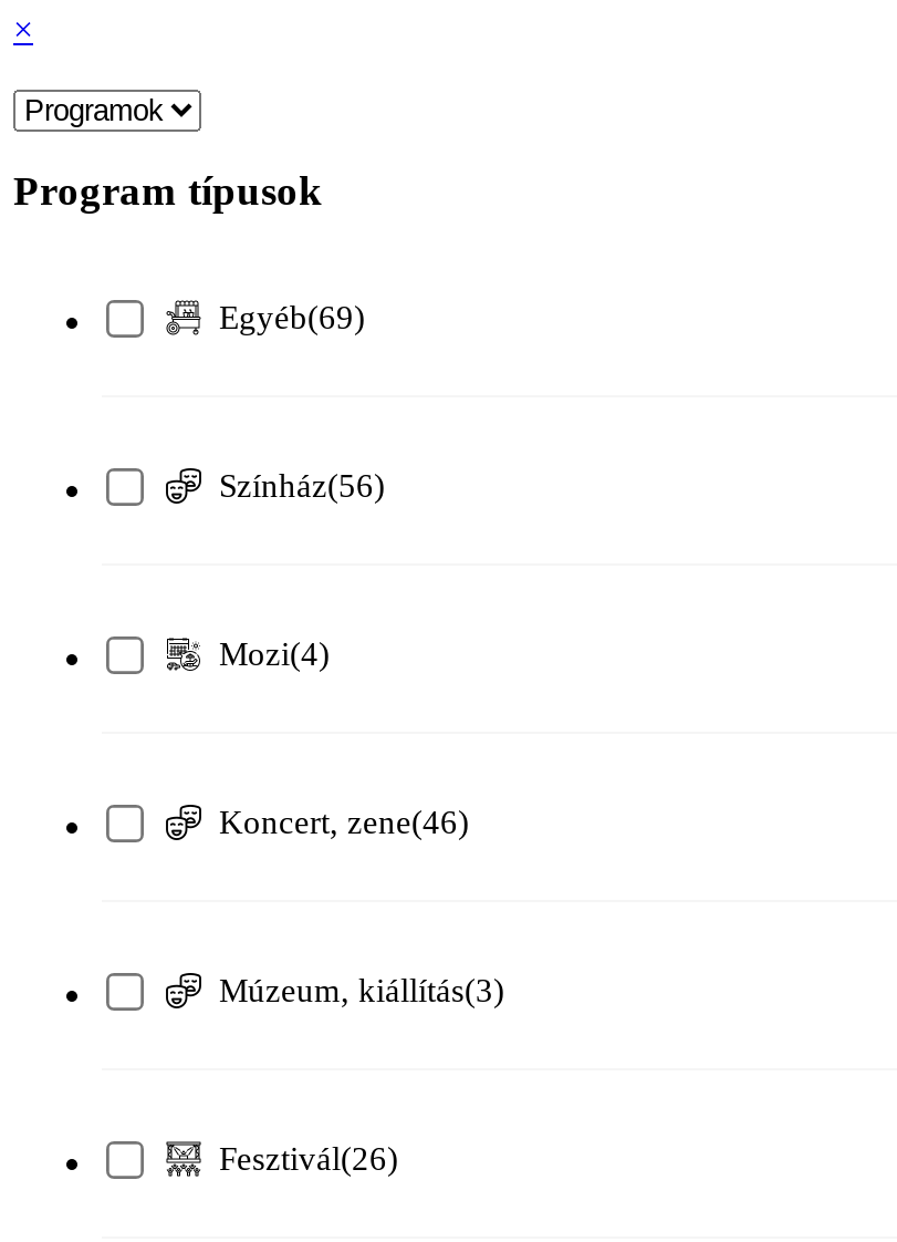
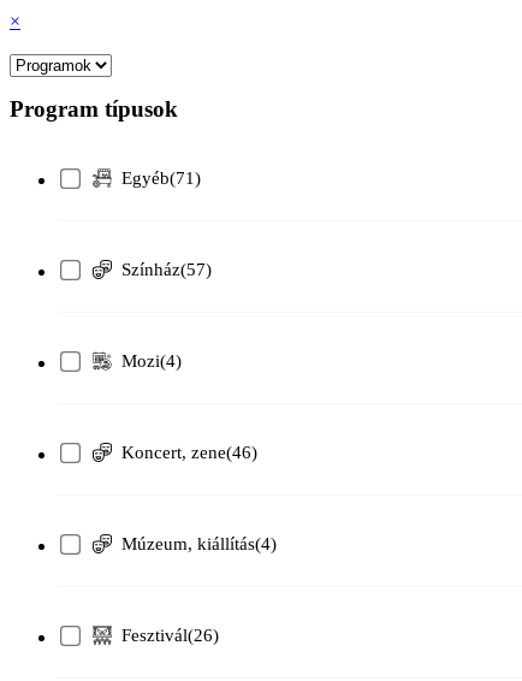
[219,299,365,334] Egyéb(69) -> [121,168,201,187] Egyéb(71)
[219,467,385,503] Színház(56) -> [121,259,212,279] Színház(57)
[219,972,504,1007] Múzeum, kiállítás(3) -> [121,534,277,553] Múzeum, kiállítás(4)

